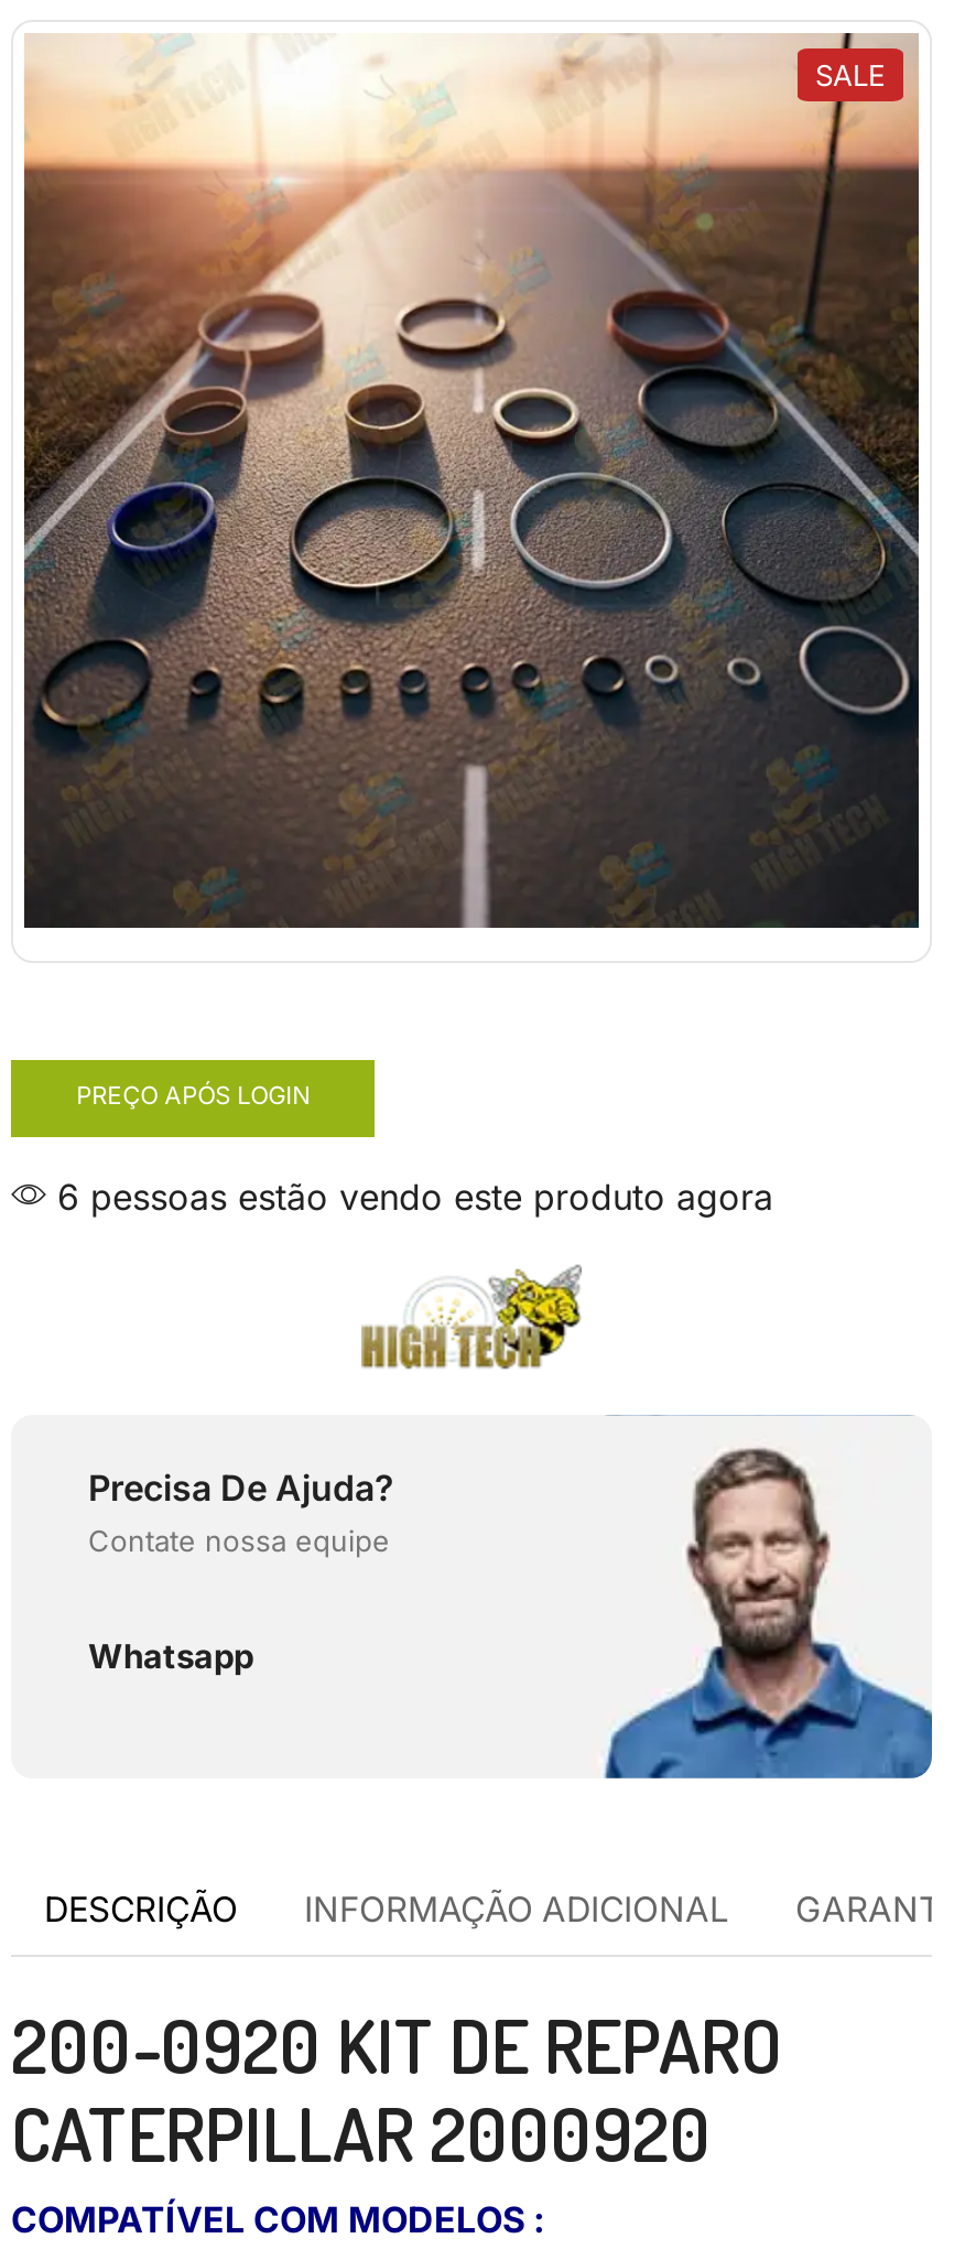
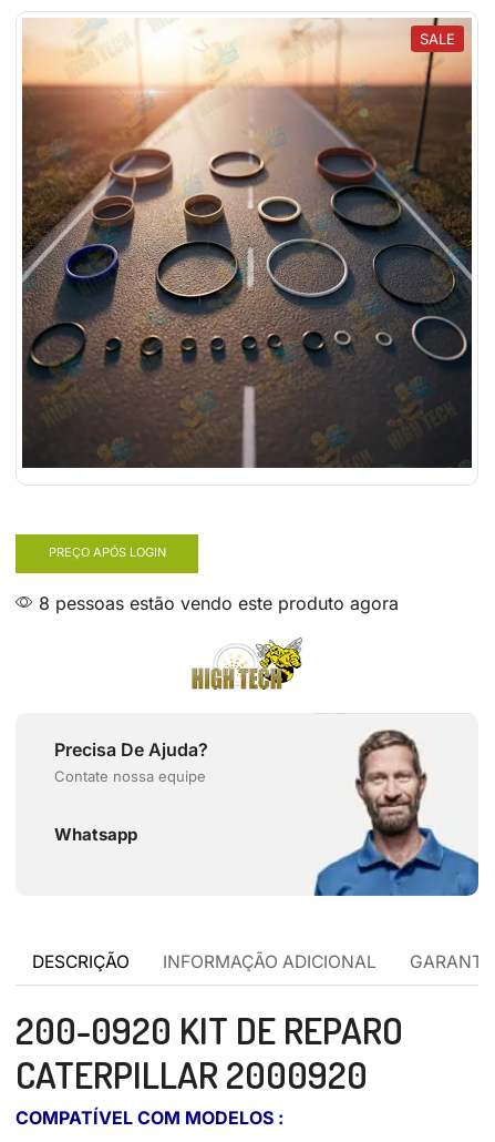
[46,1174,773,1218] 6 pessoas estão vendo este produto agora -> [33,592,399,614] 8 pessoas estão vendo este produto agora

